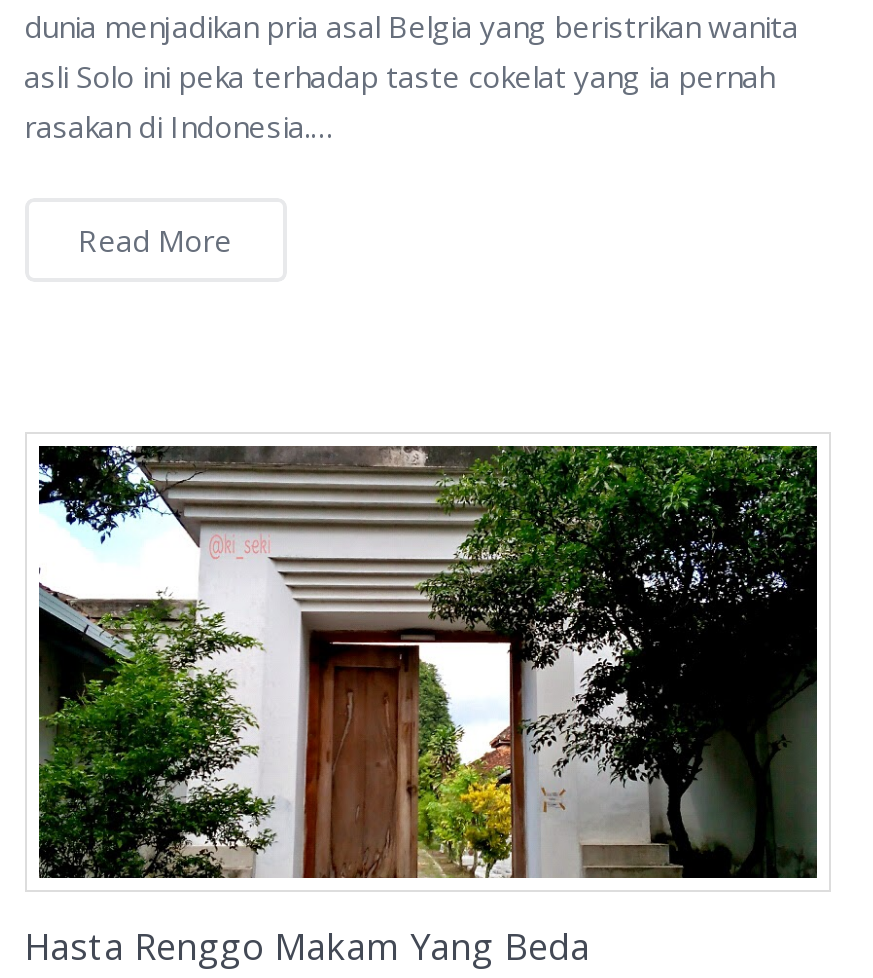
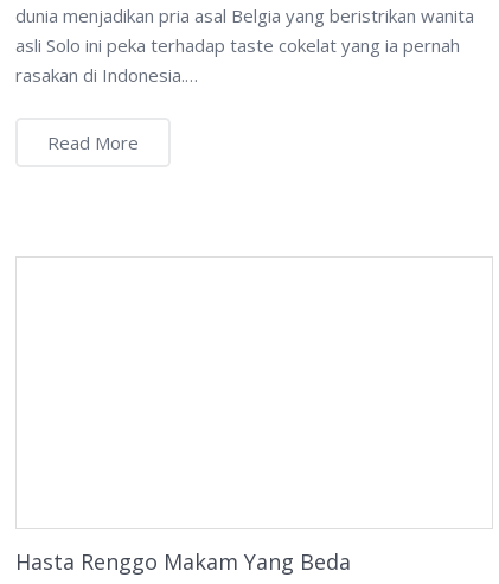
[37,444,819,880] [image] -> none

